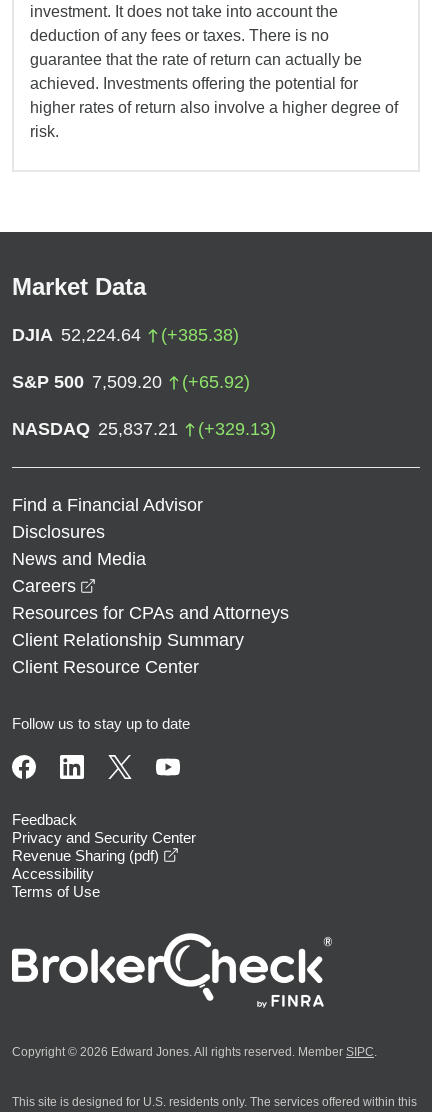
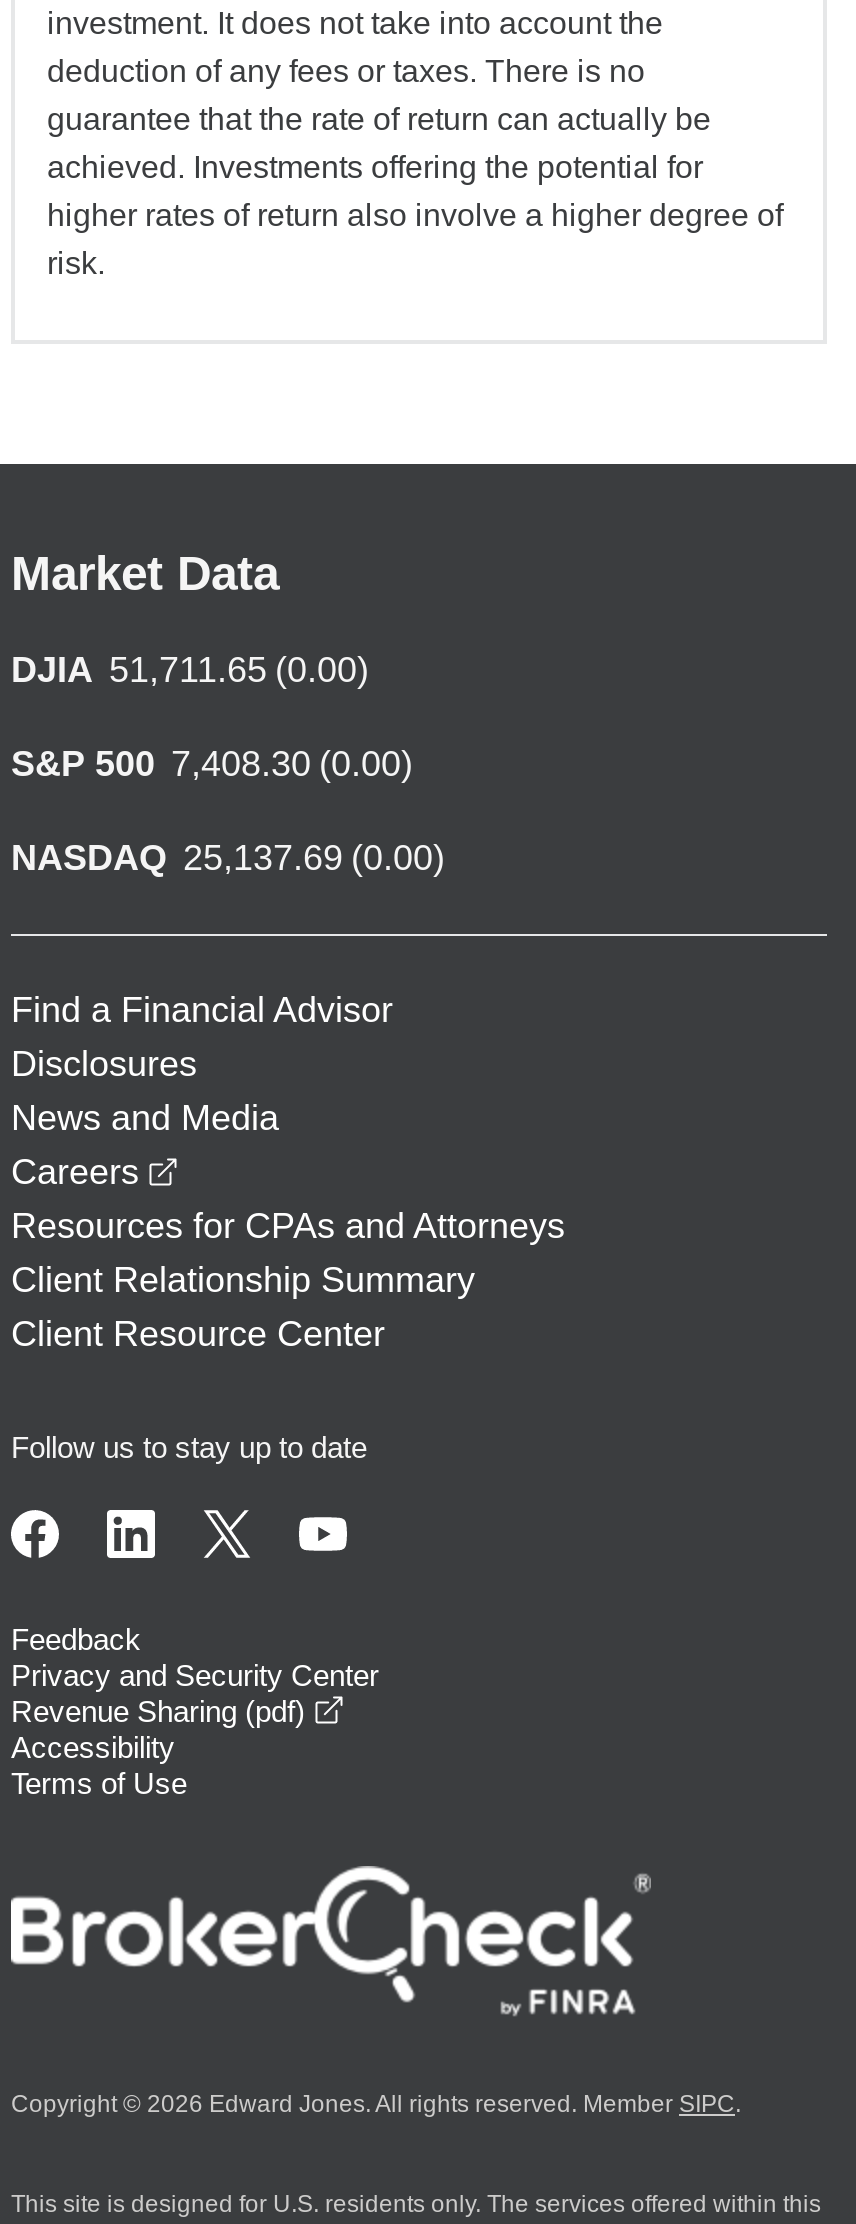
[12,325,239,345] DJIA 52,224.64 | (+385.38) -> [11,651,369,691] DJIA 51,711.65 (0.00)
[12,372,250,392] S&P 500 7,509.20 | (+65.92) -> [11,745,413,785] S&P 500 7,408.30 (0.00)
[12,419,276,439] NASDAQ 25,837.21 | (+329.13) -> [11,839,445,879] NASDAQ 25,137.69 (0.00)

